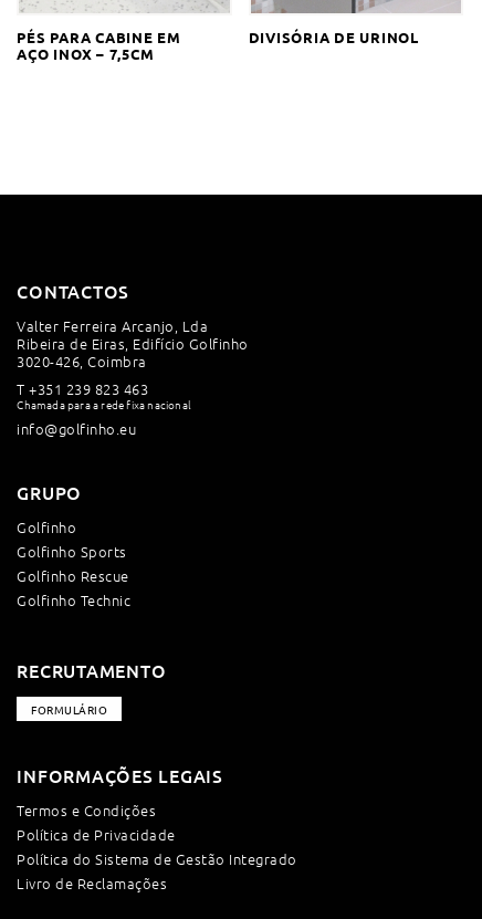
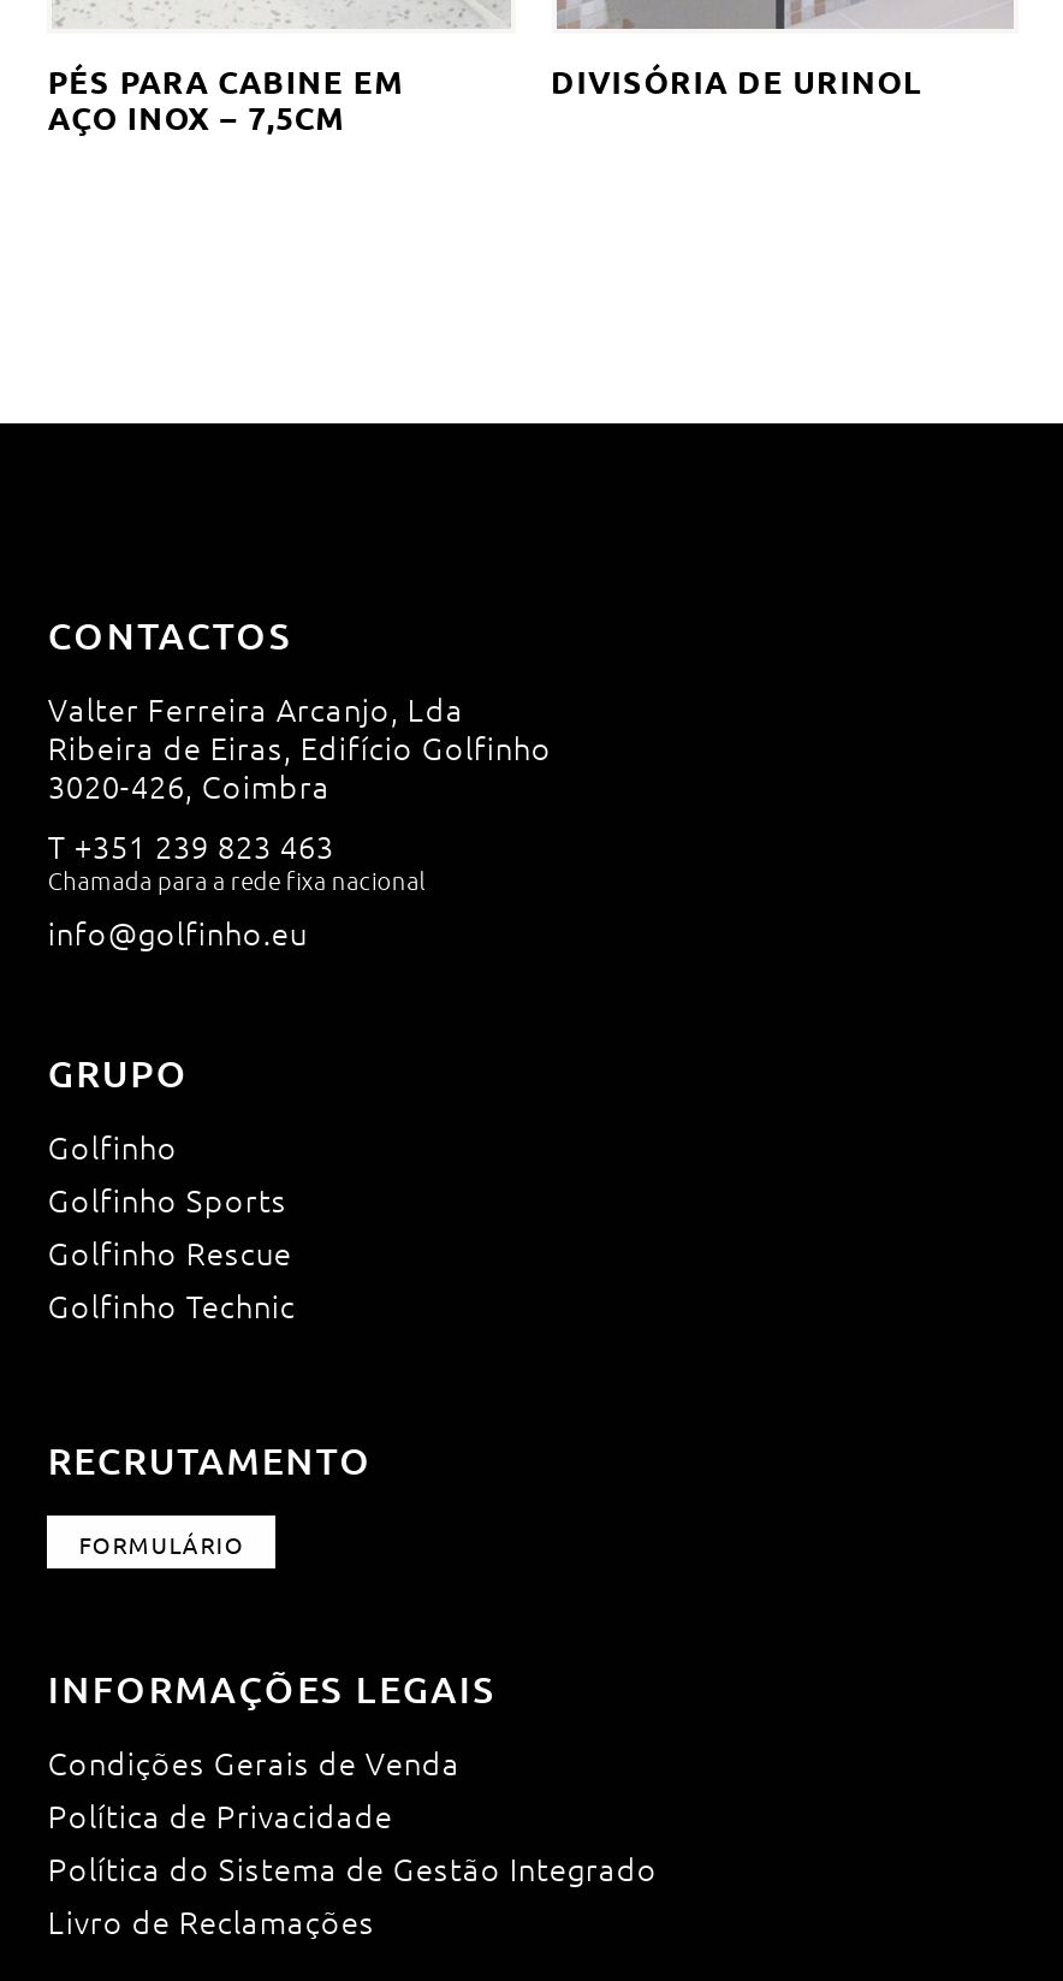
[17,799,156,820] Termos e Condições -> [48,1739,460,1785] Condições Gerais de Venda

